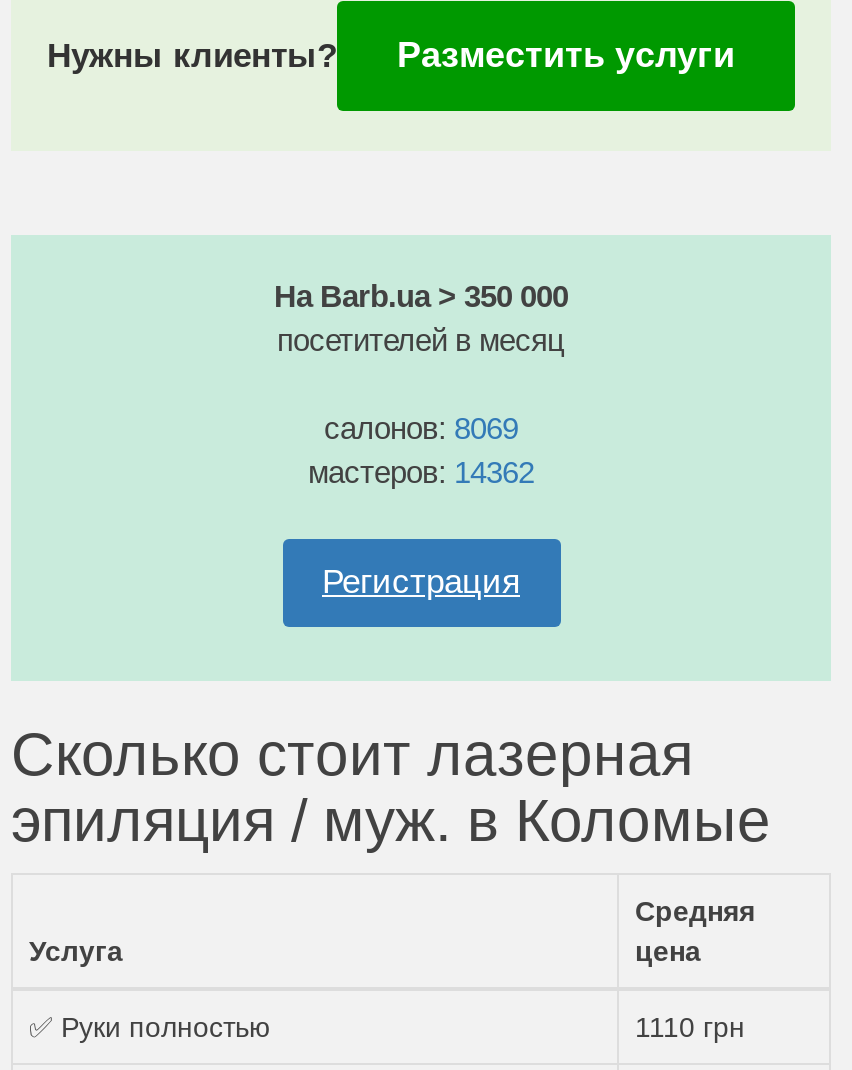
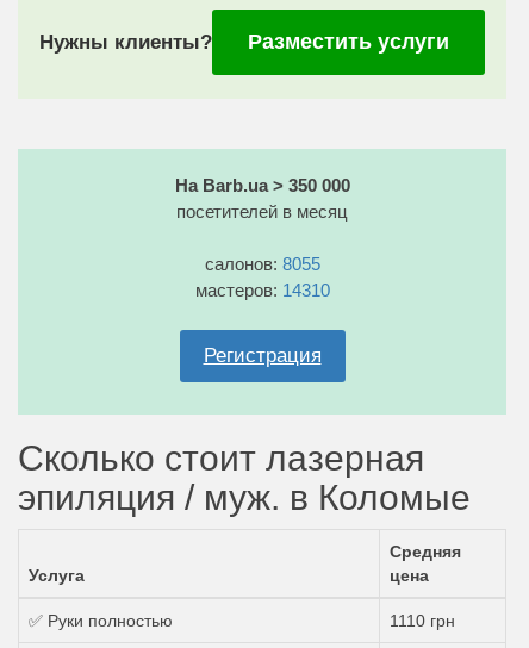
[324,411,518,445] салонов: 8069 -> [204,254,320,274] салонов: 8055
[308,455,534,489] мастеров: 14362 -> [195,280,329,300] мастеров: 14310

